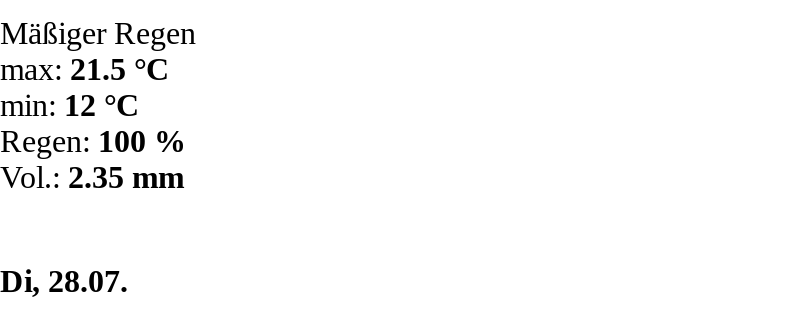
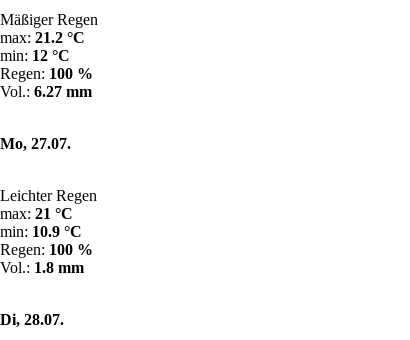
[0,52,170,86] max: 21.5 °C -> [0,29,85,46] max: 21.2 °C
[0,160,184,194] Vol.: 2.35 mm -> [0,83,97,276] Vol.: 6.27 mm | Mo, 27.07. | Leichter Regen | max: 21 °C | min: 10.9 °C | Regen: 100 % | Vol.: 1.8 mm

